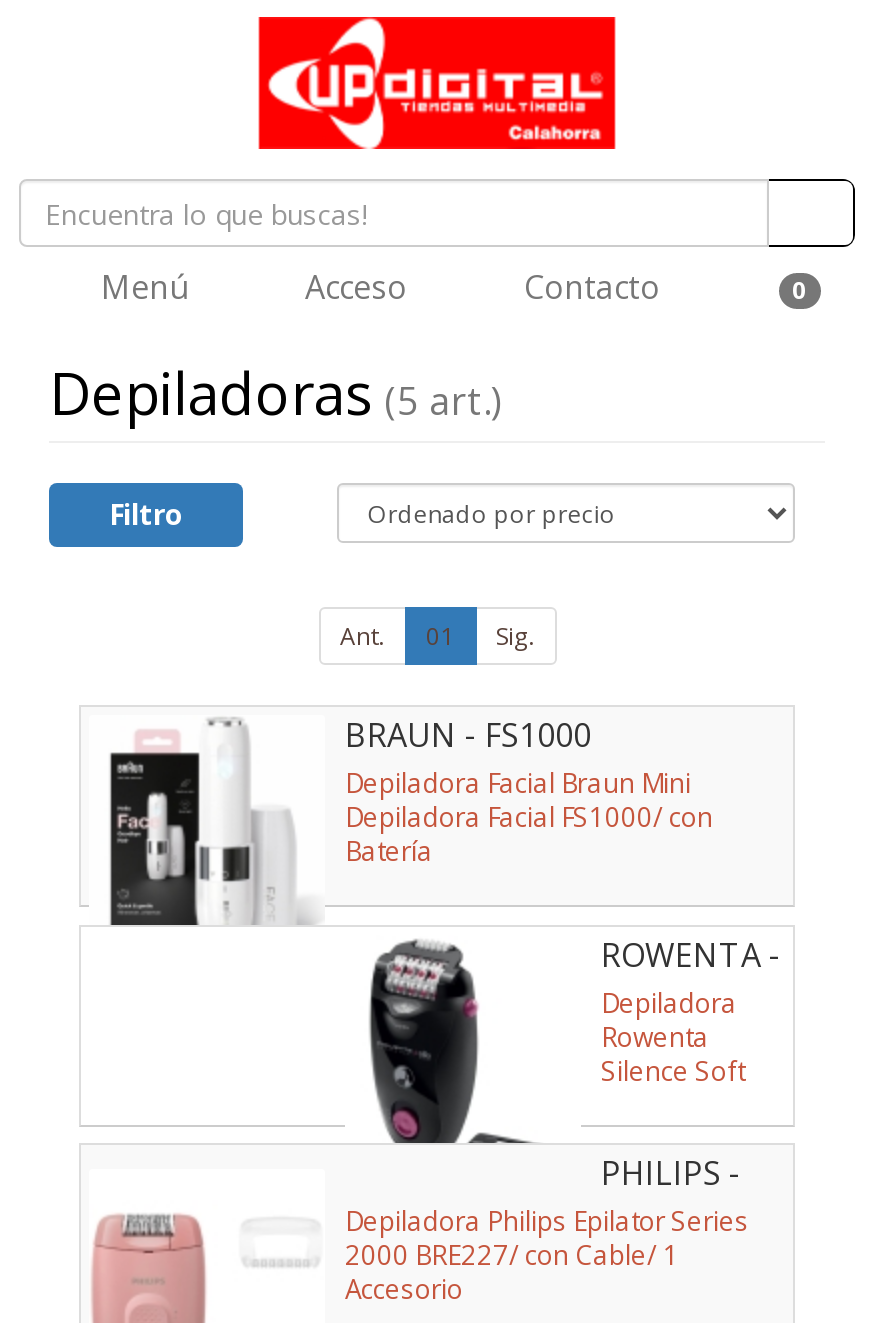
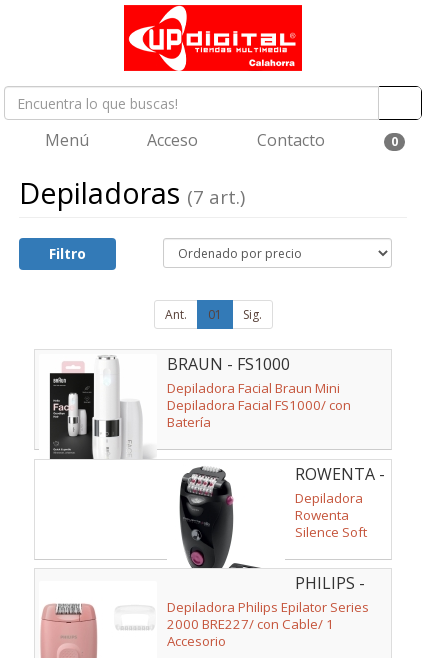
[49,353,501,431] Depiladoras (5 art.) -> [19,173,245,212] Depiladoras (7 art.)

